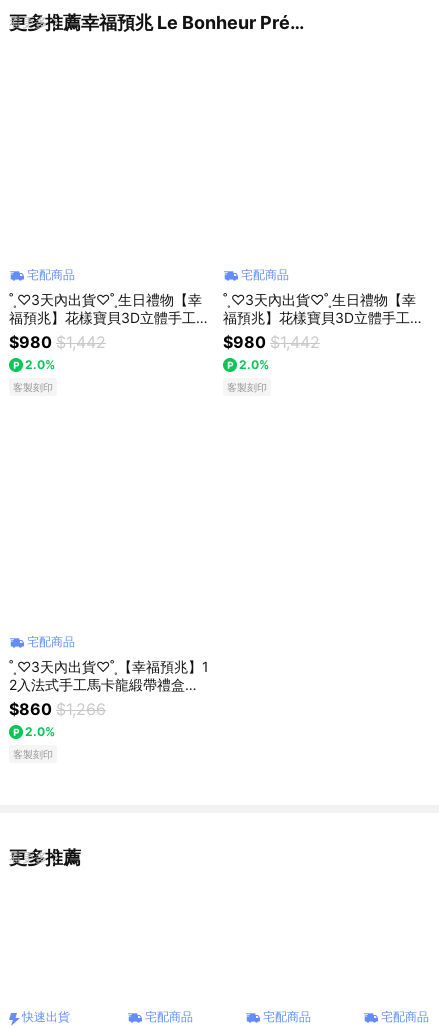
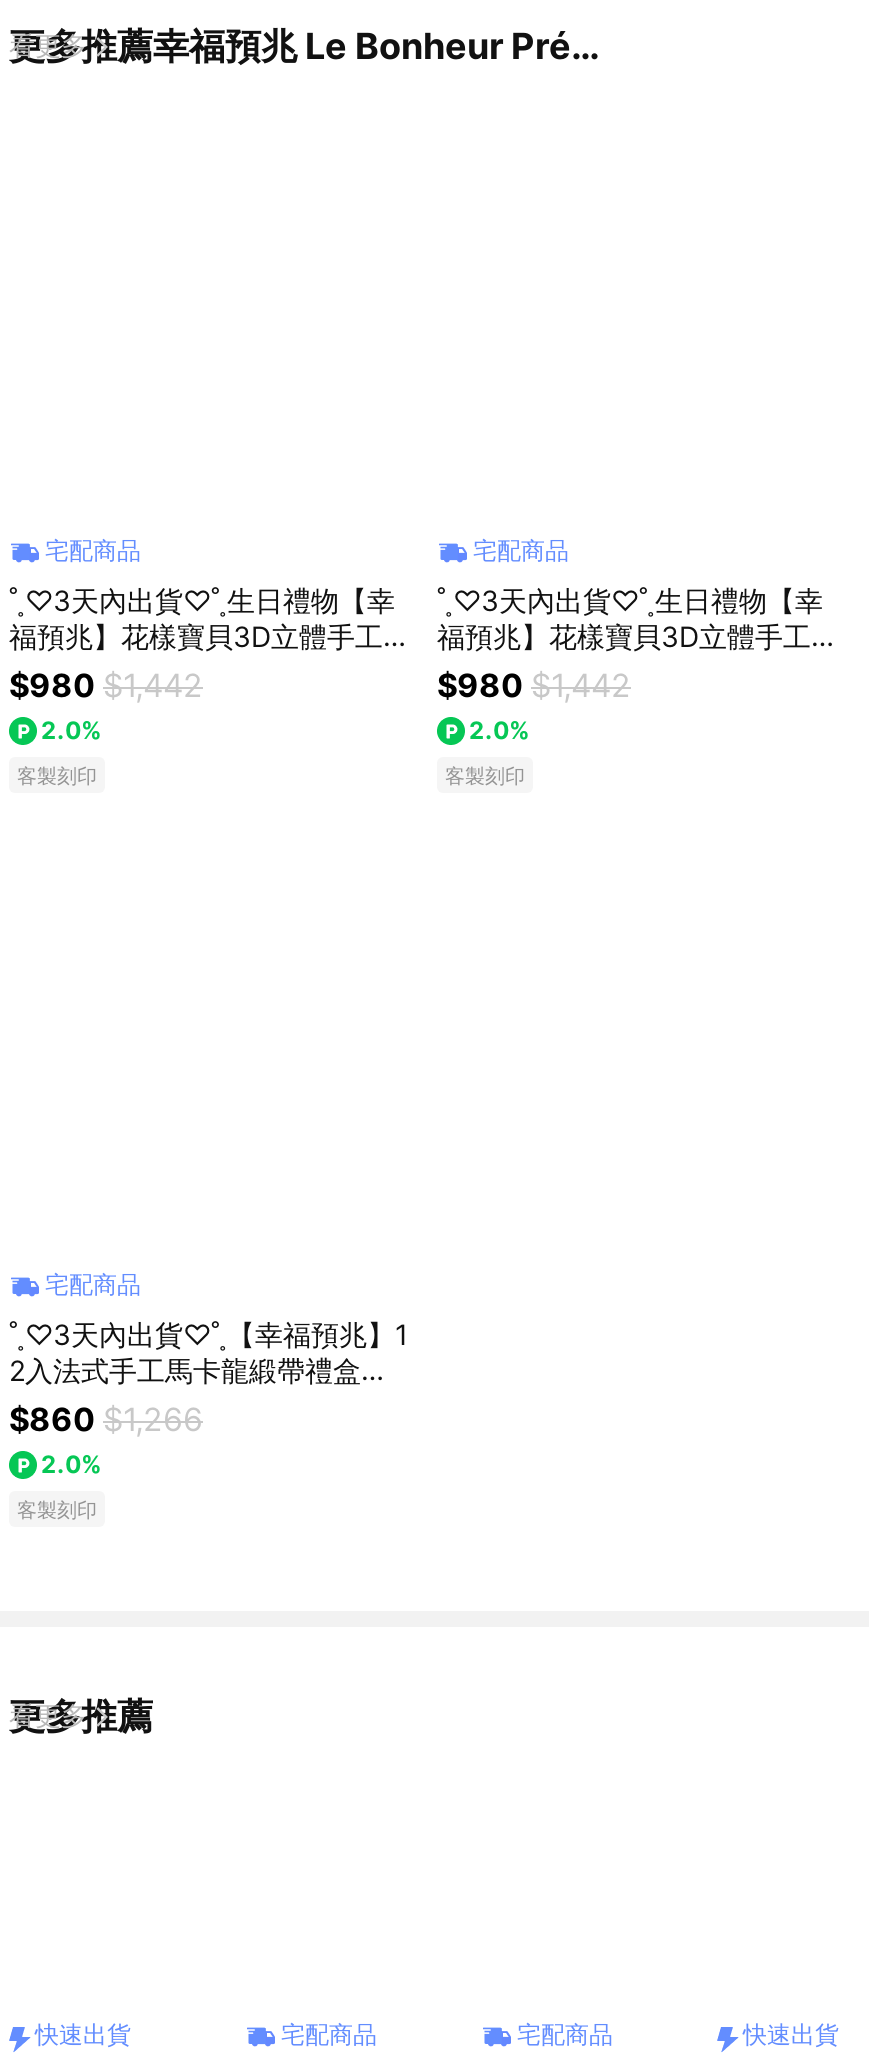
[381,1009,429,1024] 宅配商品 -> [743,2018,839,2048] 快速出貨

